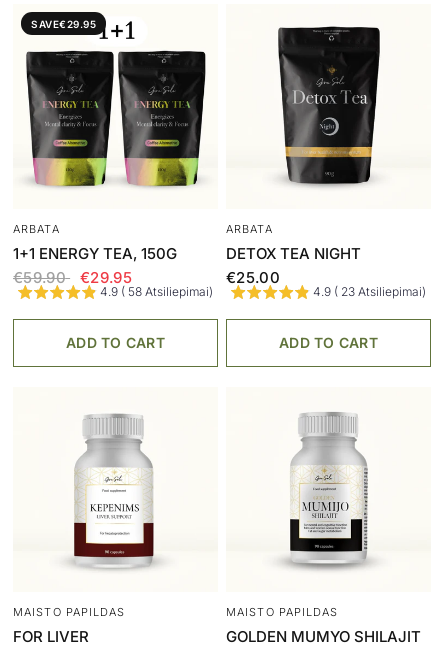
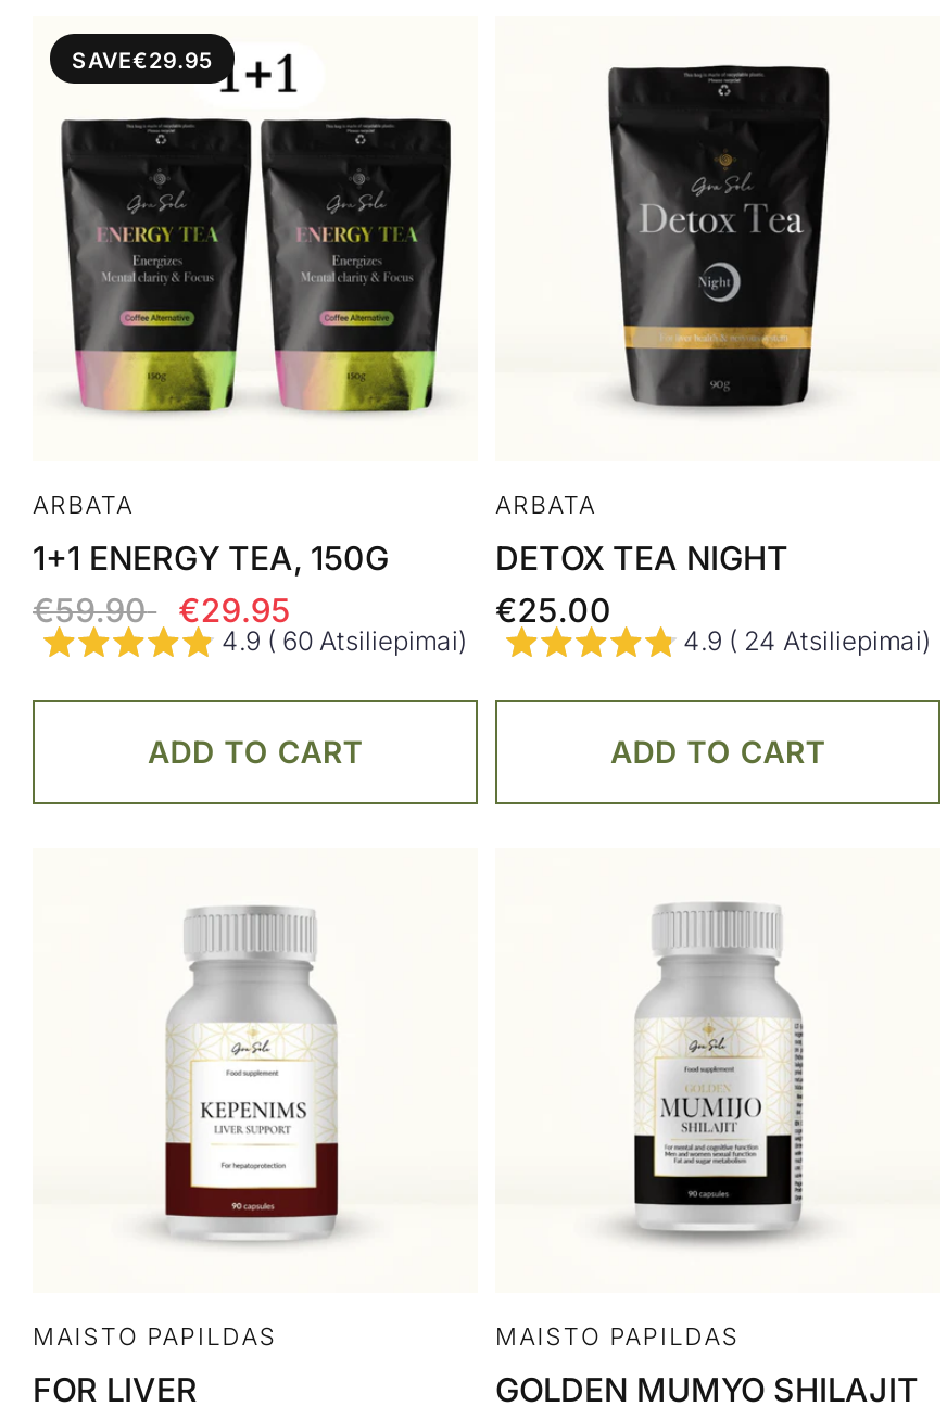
[100,284,213,299] 4.9 ( 58 Atsiliepimai) -> [222,625,467,657] 4.9 ( 60 Atsiliepimai)
[313,284,426,299] 4.9 ( 23 Atsiliepimai) -> [683,625,931,657] 4.9 ( 24 Atsiliepimai)

